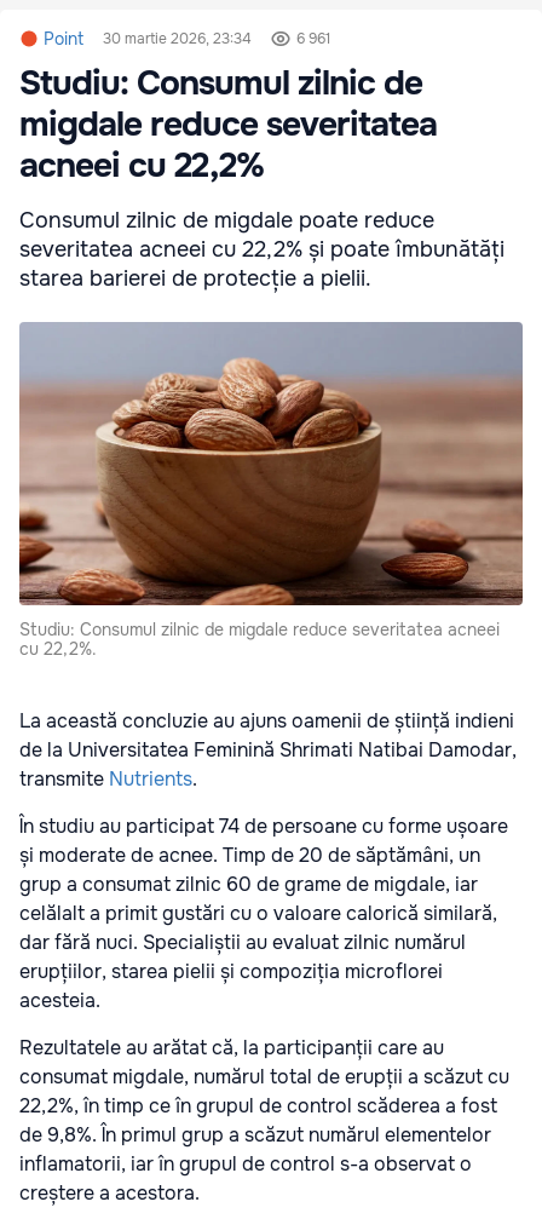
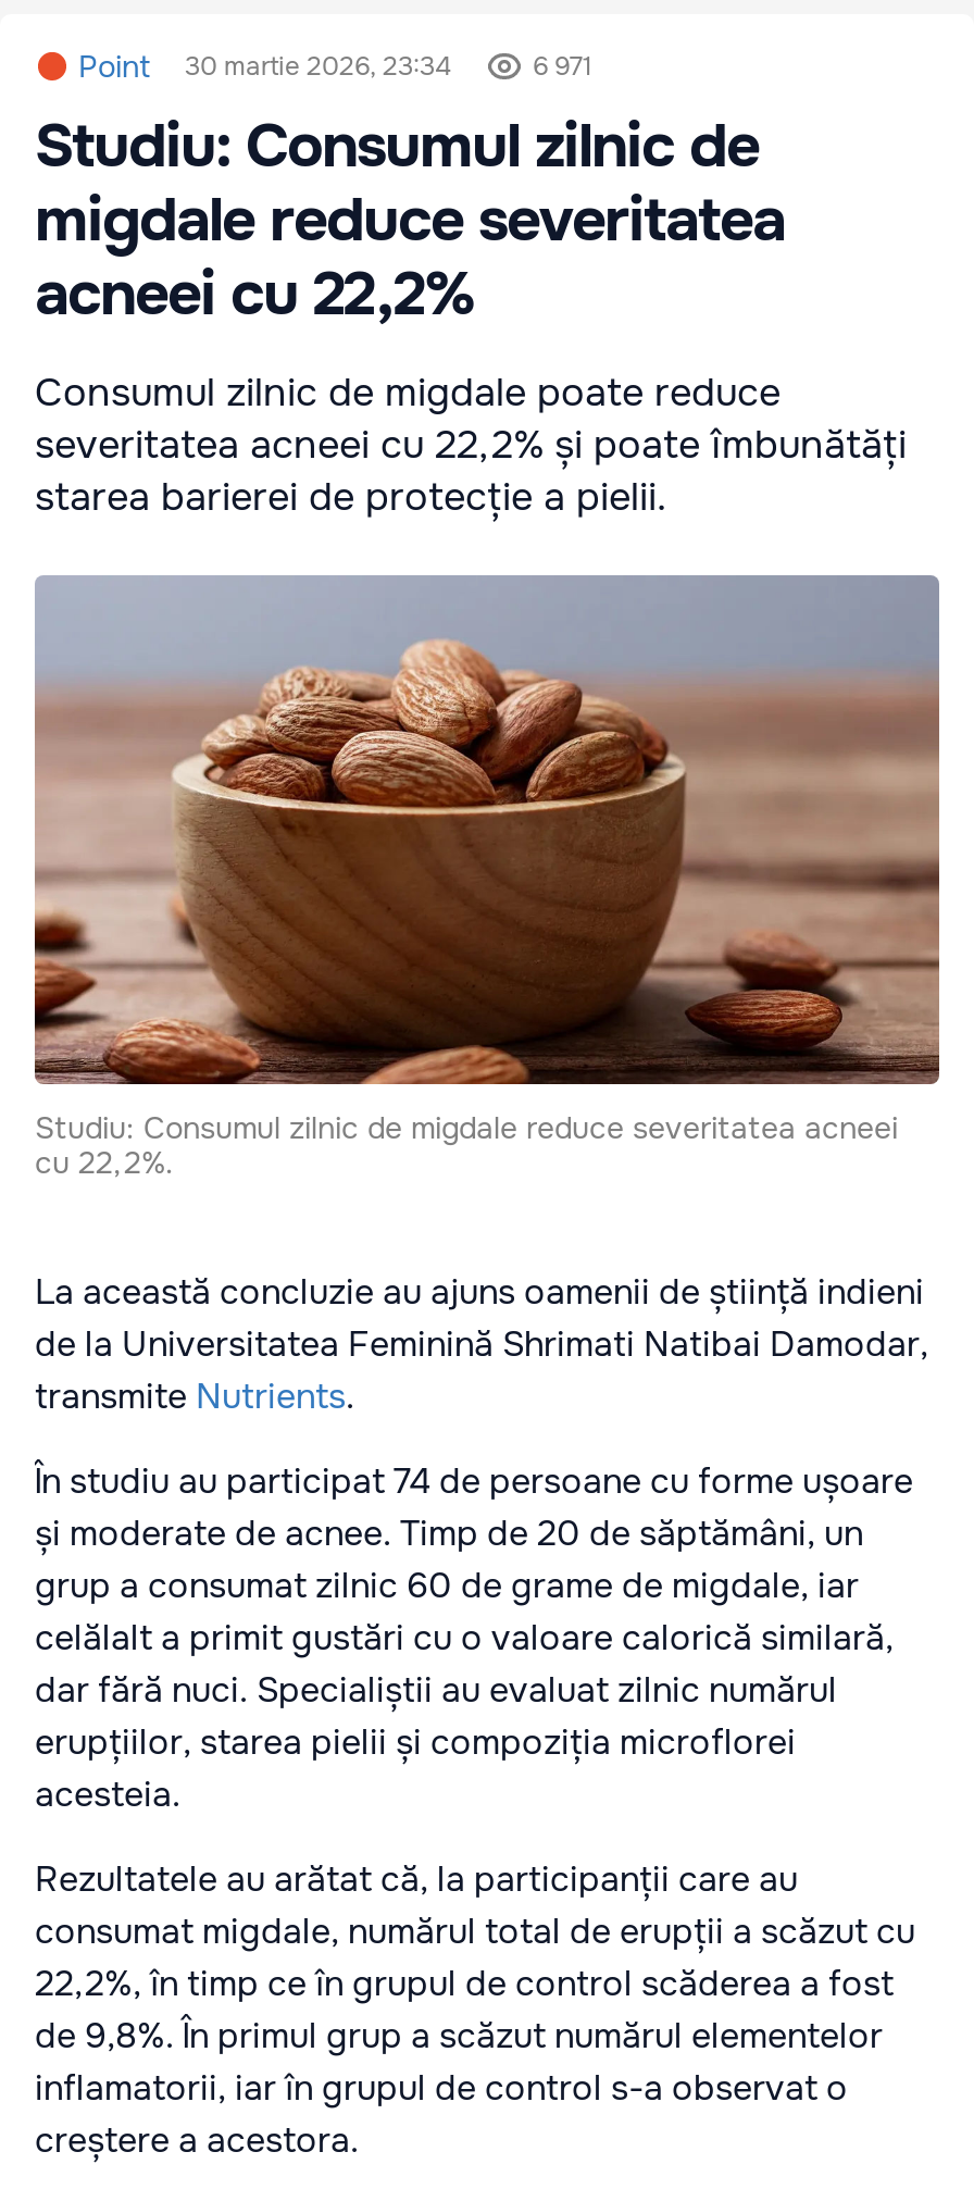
[296,29,330,48] 6 961 -> [533,49,591,84] 6 971

